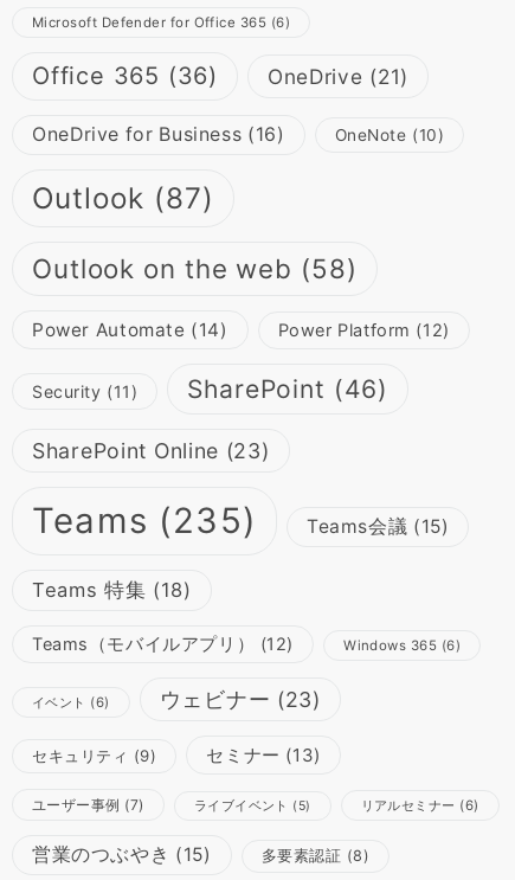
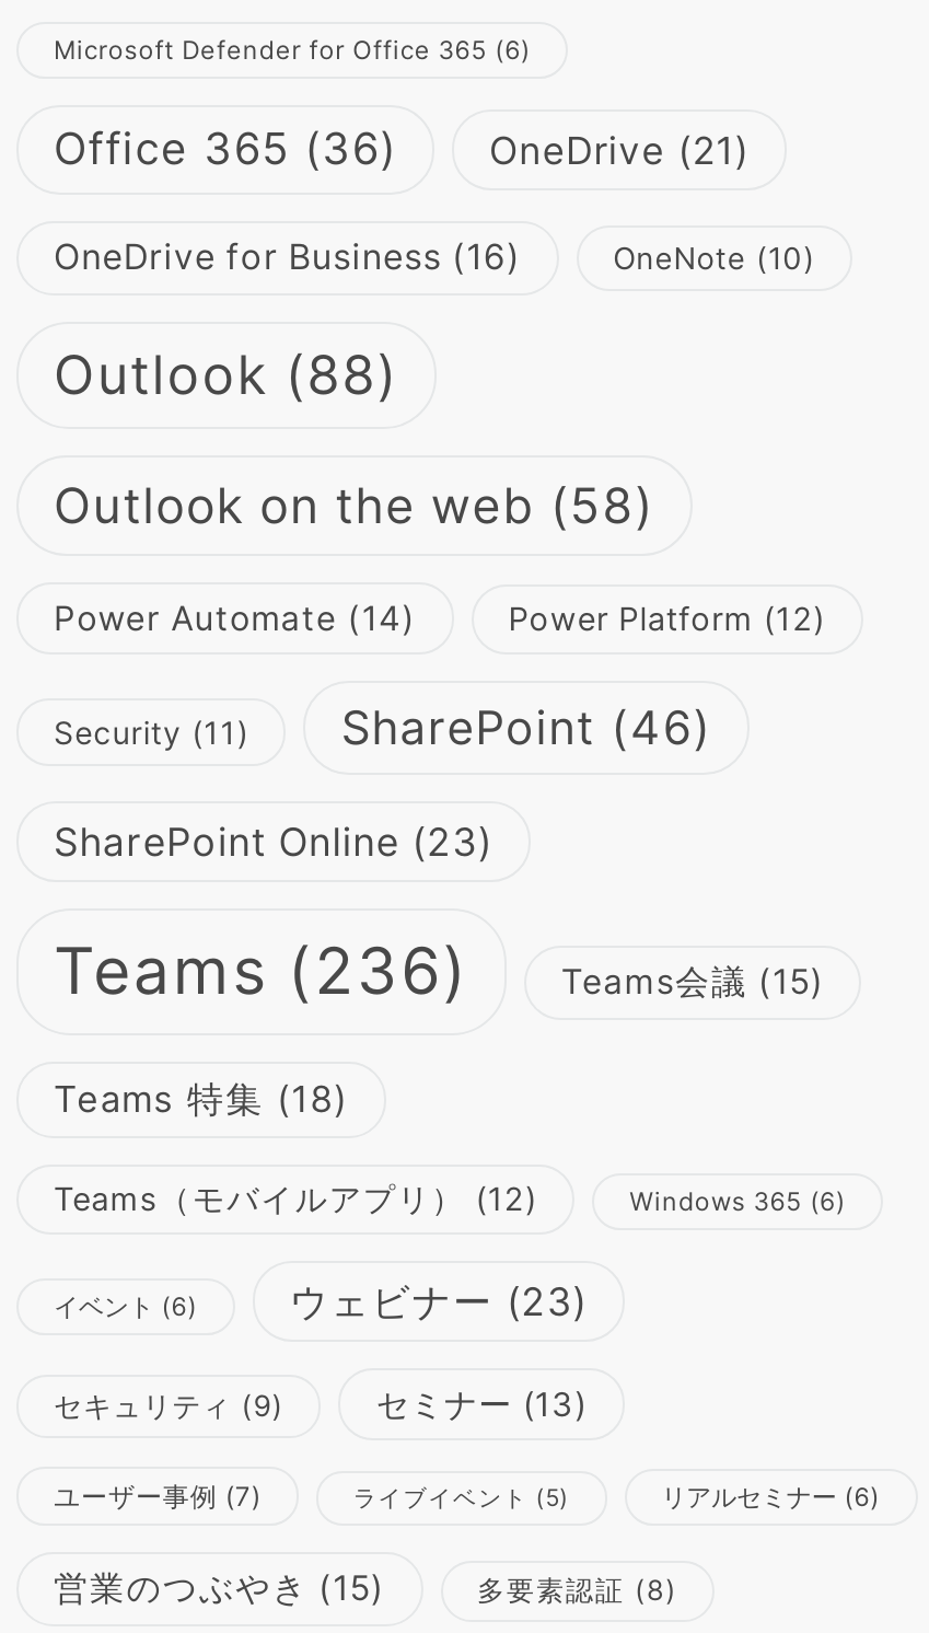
[32,180,214,215] Outlook (87) -> [54,341,399,406] Outlook (88)
[32,499,257,541] Teams (235) -> [54,932,469,1008] Teams (236)

